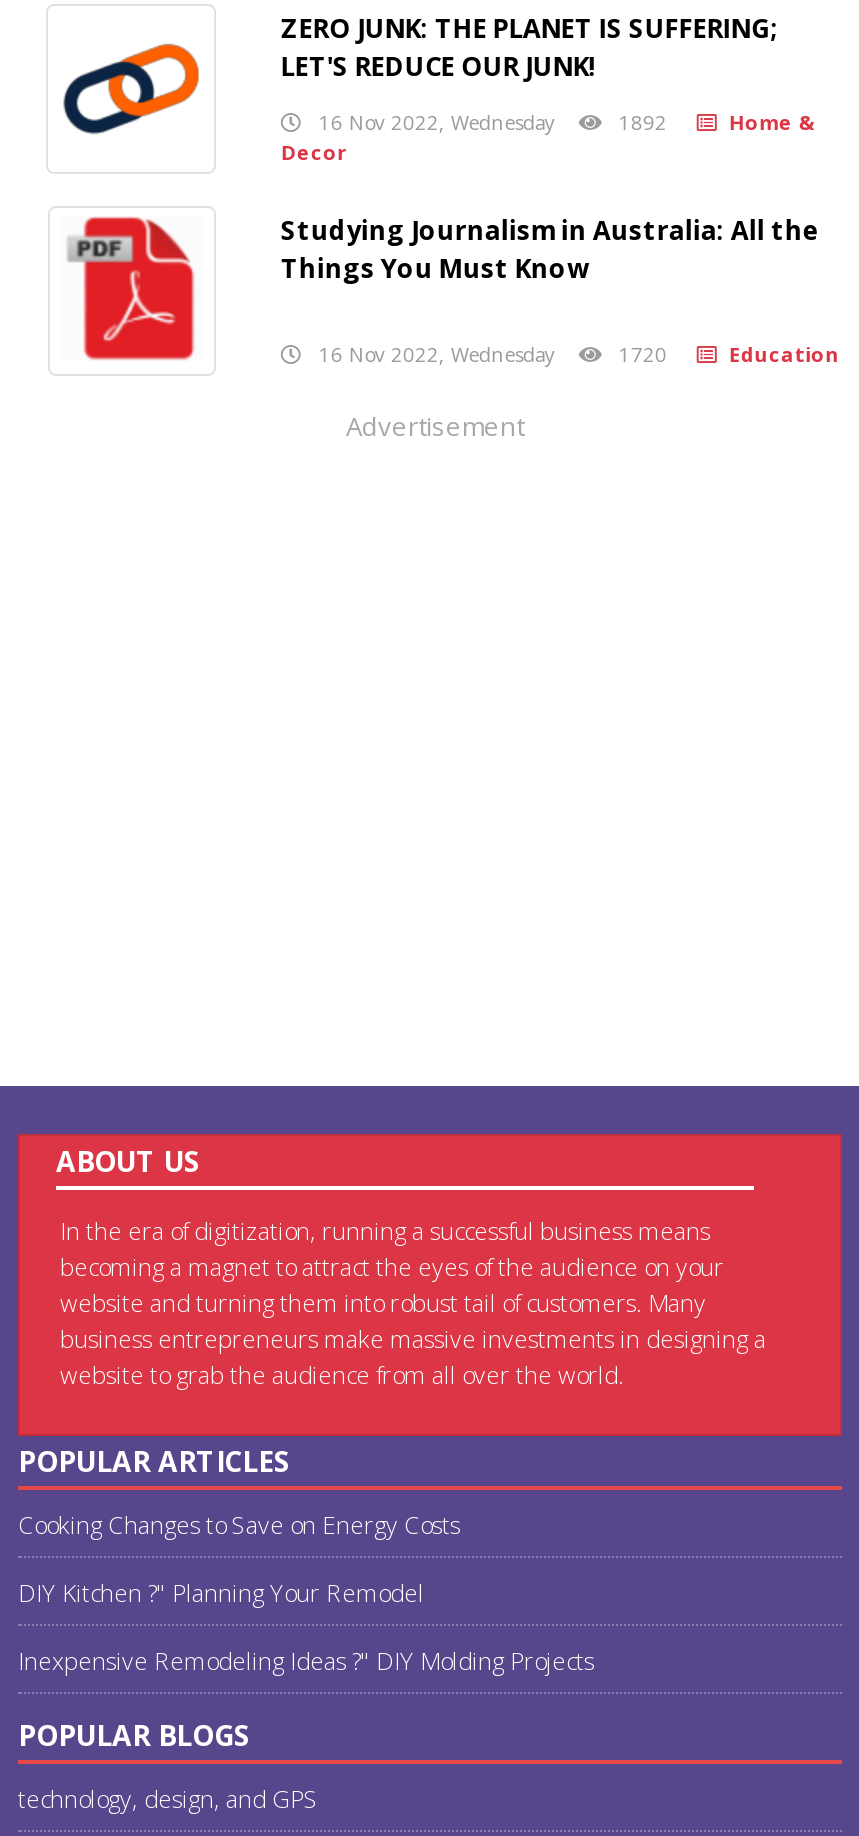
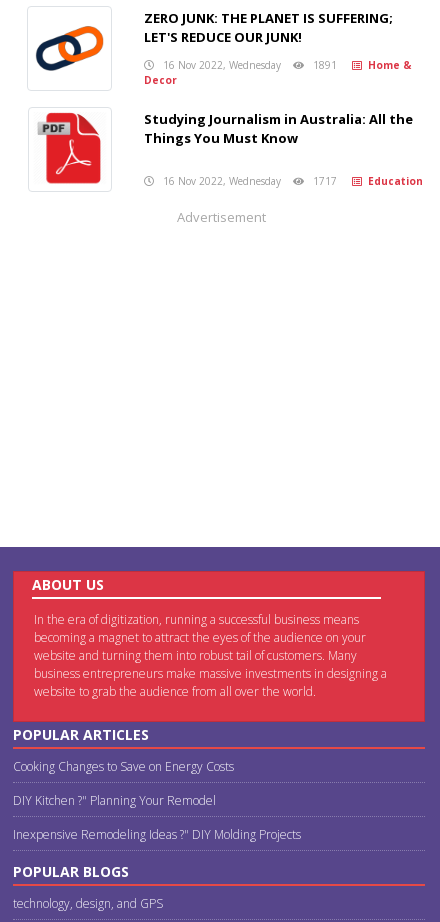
[301,108,815,136] 16 Nov 2022, Wednesday 1892 Home & -> [154,58,411,72] 16 Nov 2022, Wednesday 1891 Home &
[301,340,839,368] 16 Nov 2022, Wednesday 1720 Education -> [154,174,423,188] 16 Nov 2022, Wednesday 1717 Education

